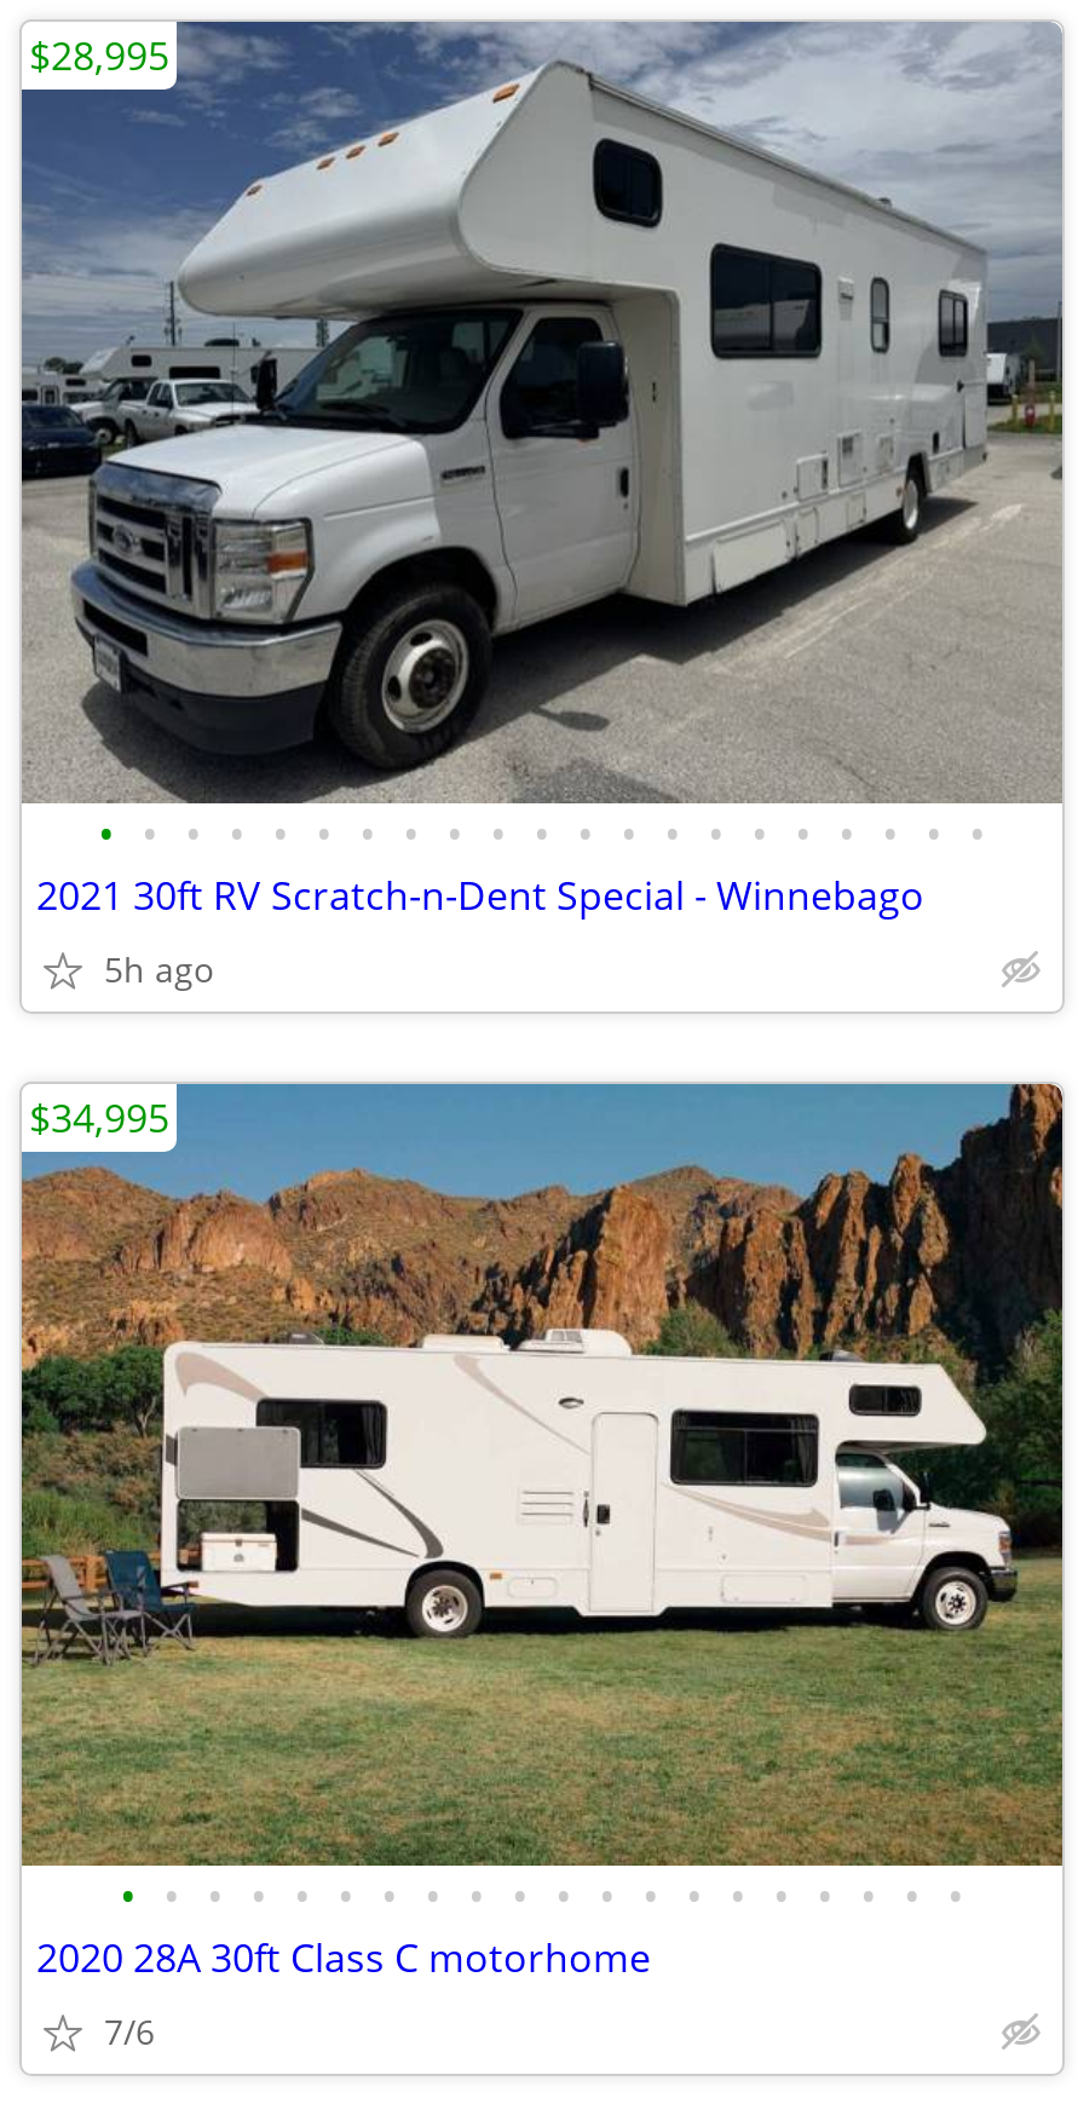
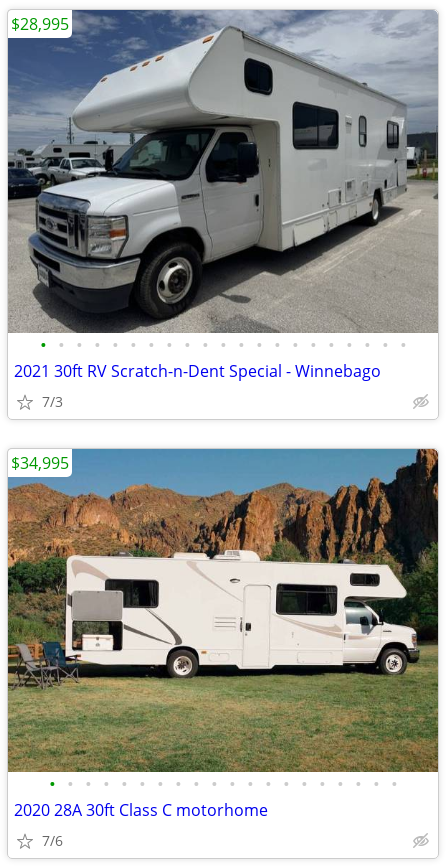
[104,946,213,992] 5h ago -> [42,392,63,411] 7/3

